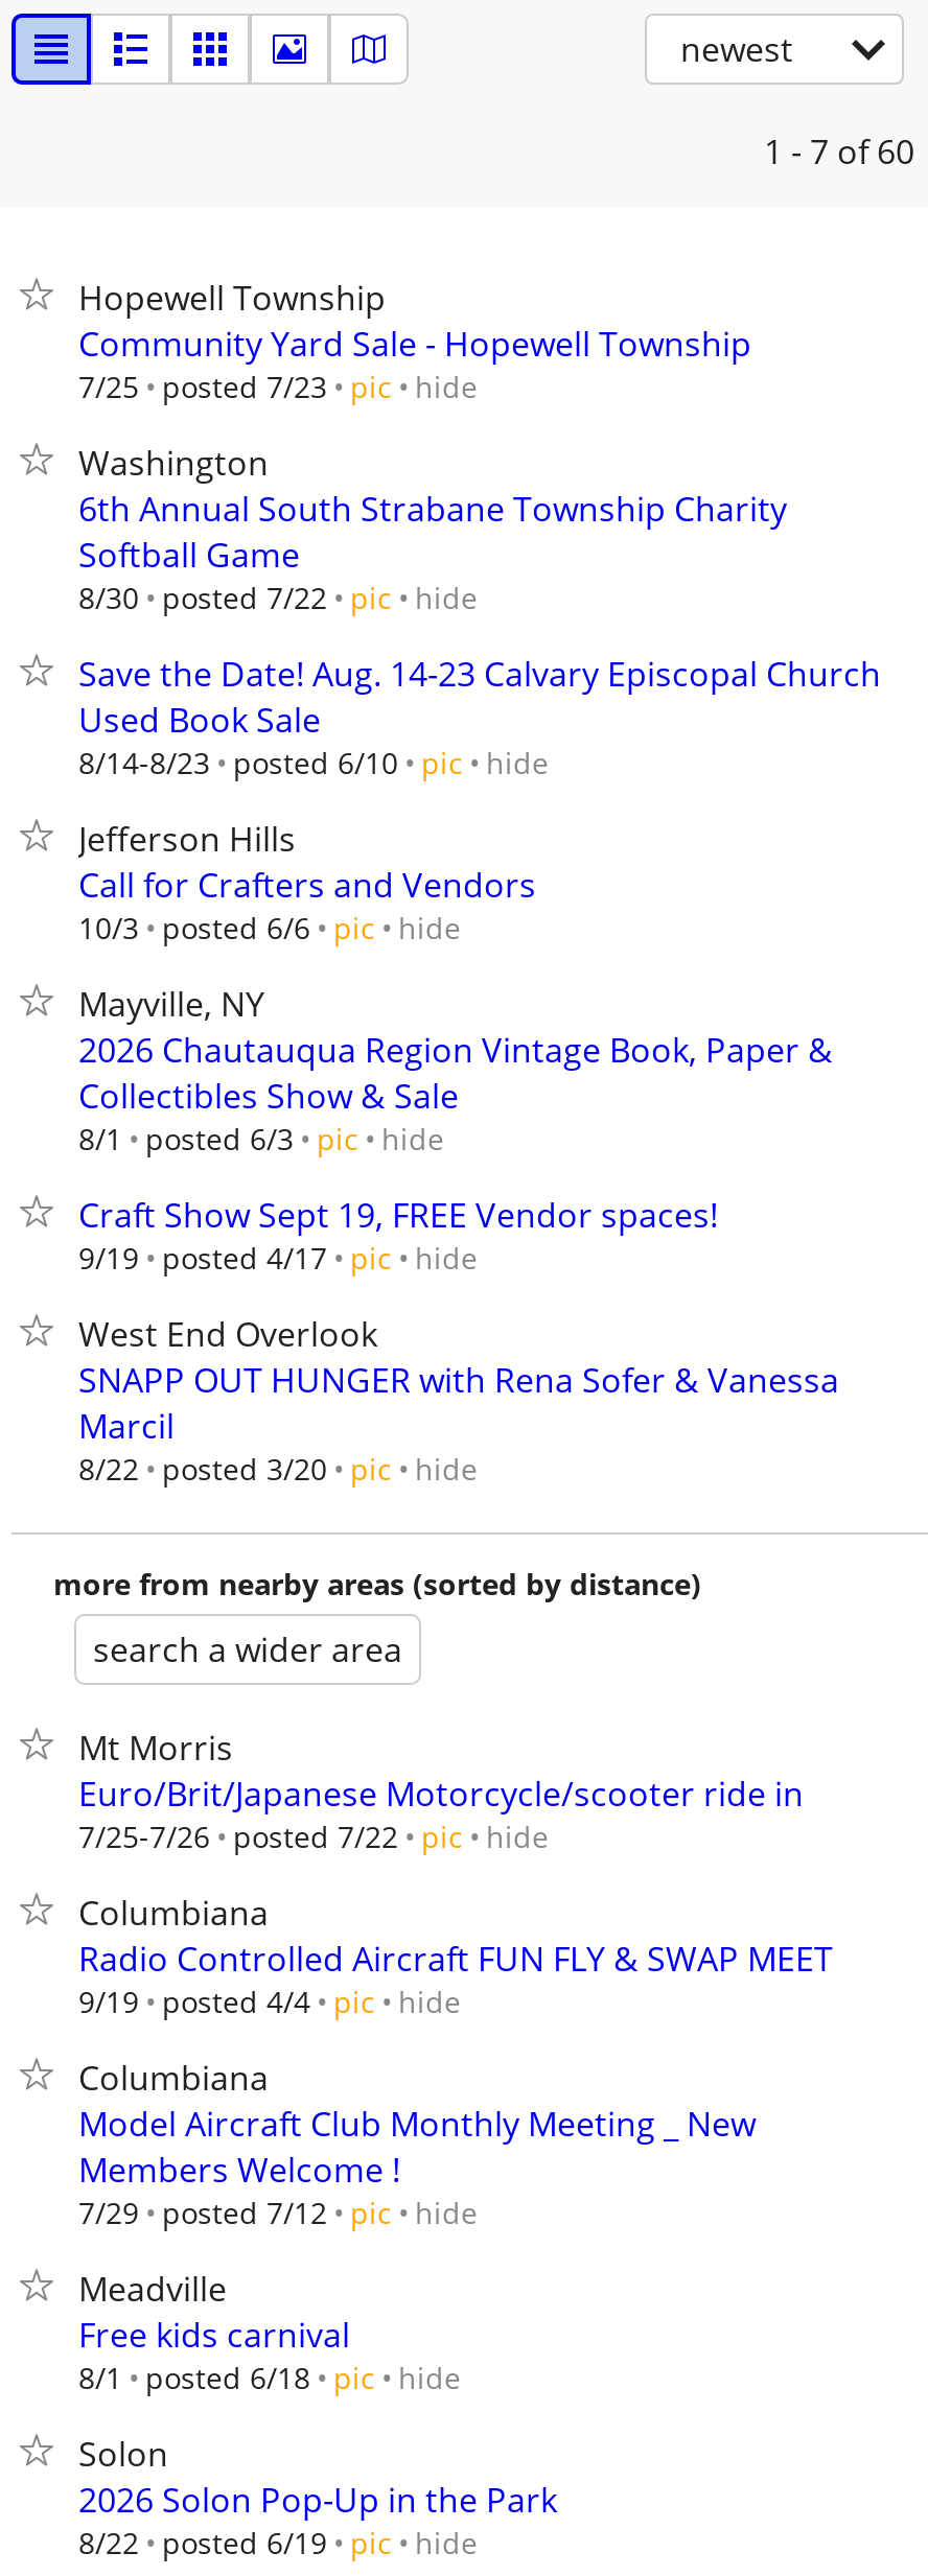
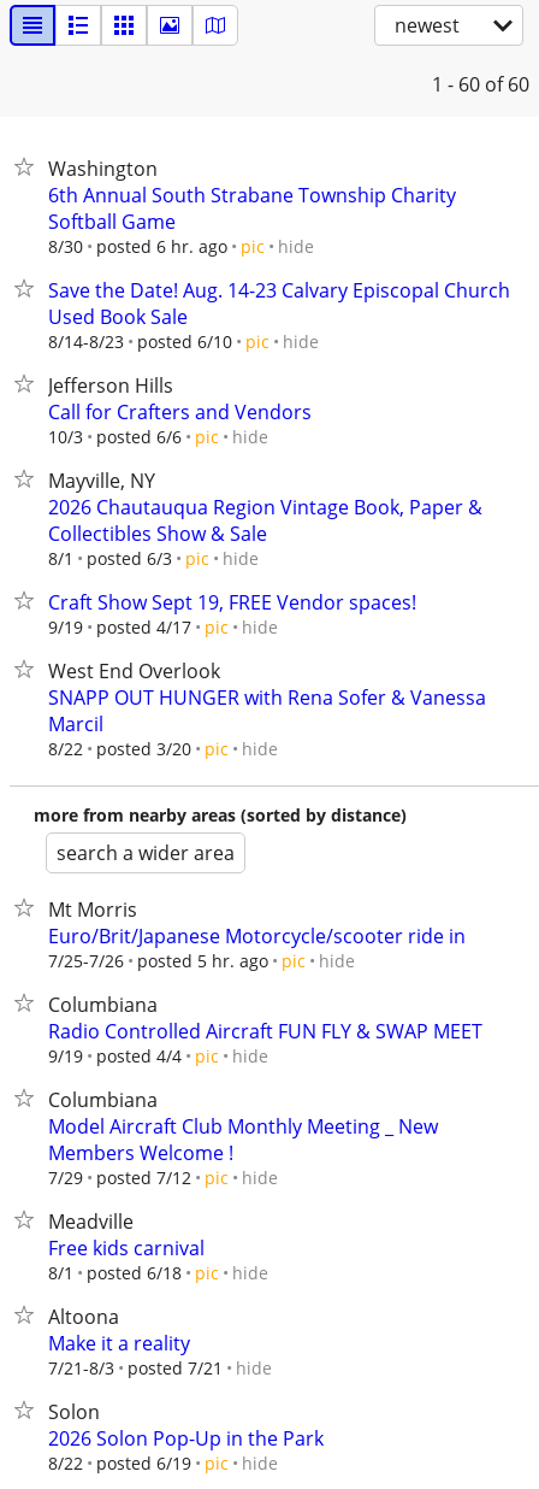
[78,128,914,406] 1 - 7 of 60 | Hopewell Township | Community Yard Sale - Hopewell Township | 7/25 posted 7/23 pic hide -> [432,71,529,98] 1 - 60 of 60
moved [78,440,787,578] -> [48,155,456,235]: Washington | 6th Annual South Strabane Township Charity | Softball Game
[78,577,478,617] 8/30 posted 7/22 pic hide -> [48,234,314,258] 8/30 posted 6 hr. ago pic hide
moved [53,651,881,1817] -> [34,277,510,949]: Save the Date! Aug. 14-23 Calvary Episcopal Church | Used Book Sale | 8/14-8/23 posted 6/10 pic hide | ... | Mt Morris | Euro/Brit/Japanese Motorcycle/scooter ride in
[78,1816,549,1856] 7/25-7/26 posted 7/22 pic hide -> [48,949,355,972] 7/25-7/26 posted 5 hr. ago pic hide
moved [78,1890,833,2397] -> [48,991,482,1284]: Columbiana | Radio Controlled Aircraft FUN FLY & SWAP MEET | 9/19 posted 4/4 pic hide | ... | Free kids carnival | 8/1 posted 6/18 pic hide
none -> [48,1303,272,1379] Altoona | Make it a reality | 7/21-8/3 posted 7/21 hide

